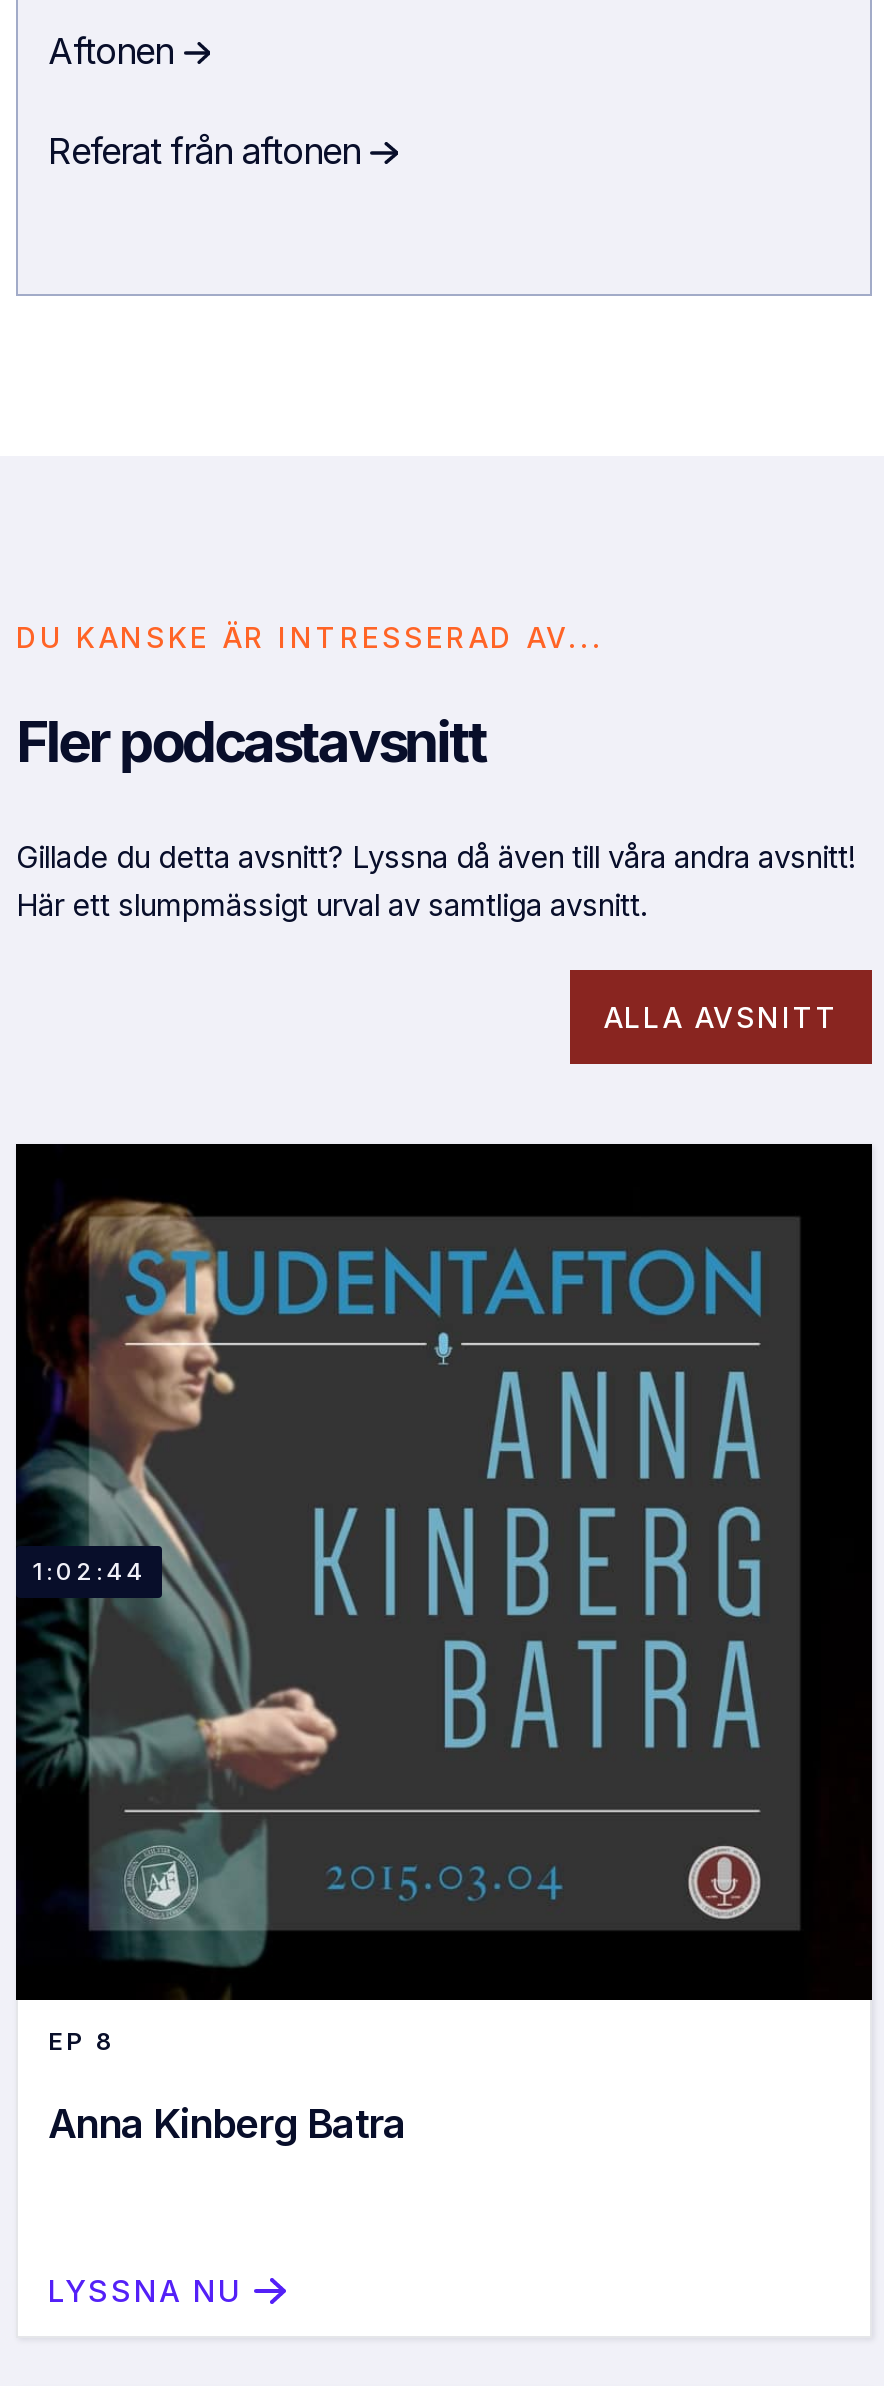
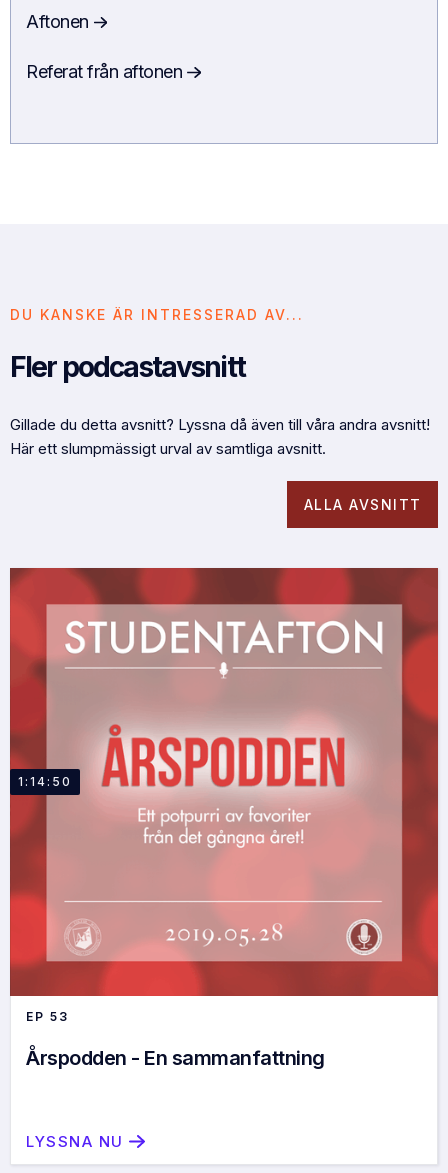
[14,1142,874,2002] [image] | 1:02:44 -> [9,567,439,997] [image] | 1:14:50
[48,2026,116,2056] EP 8 -> [26,1009,69,1024] EP 53
[48,2100,406,2148] Anna Kinberg Batra -> [26,1046,324,1070] Årspodden - En sammanfattning

